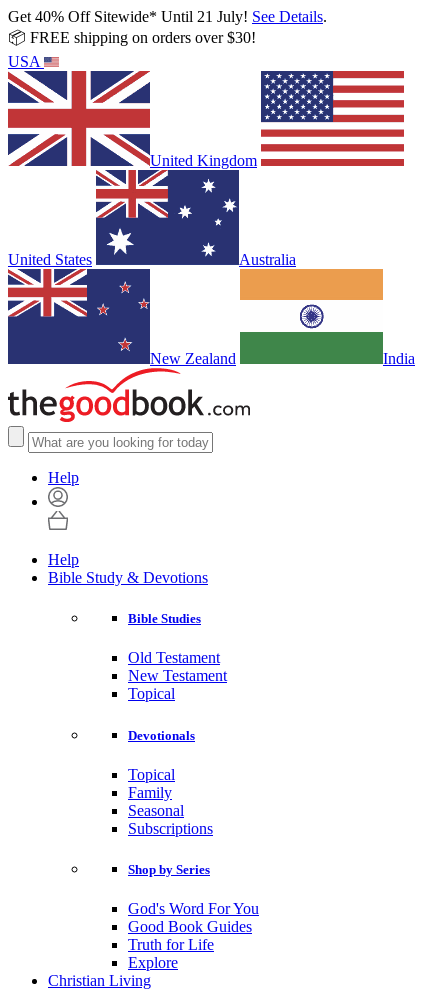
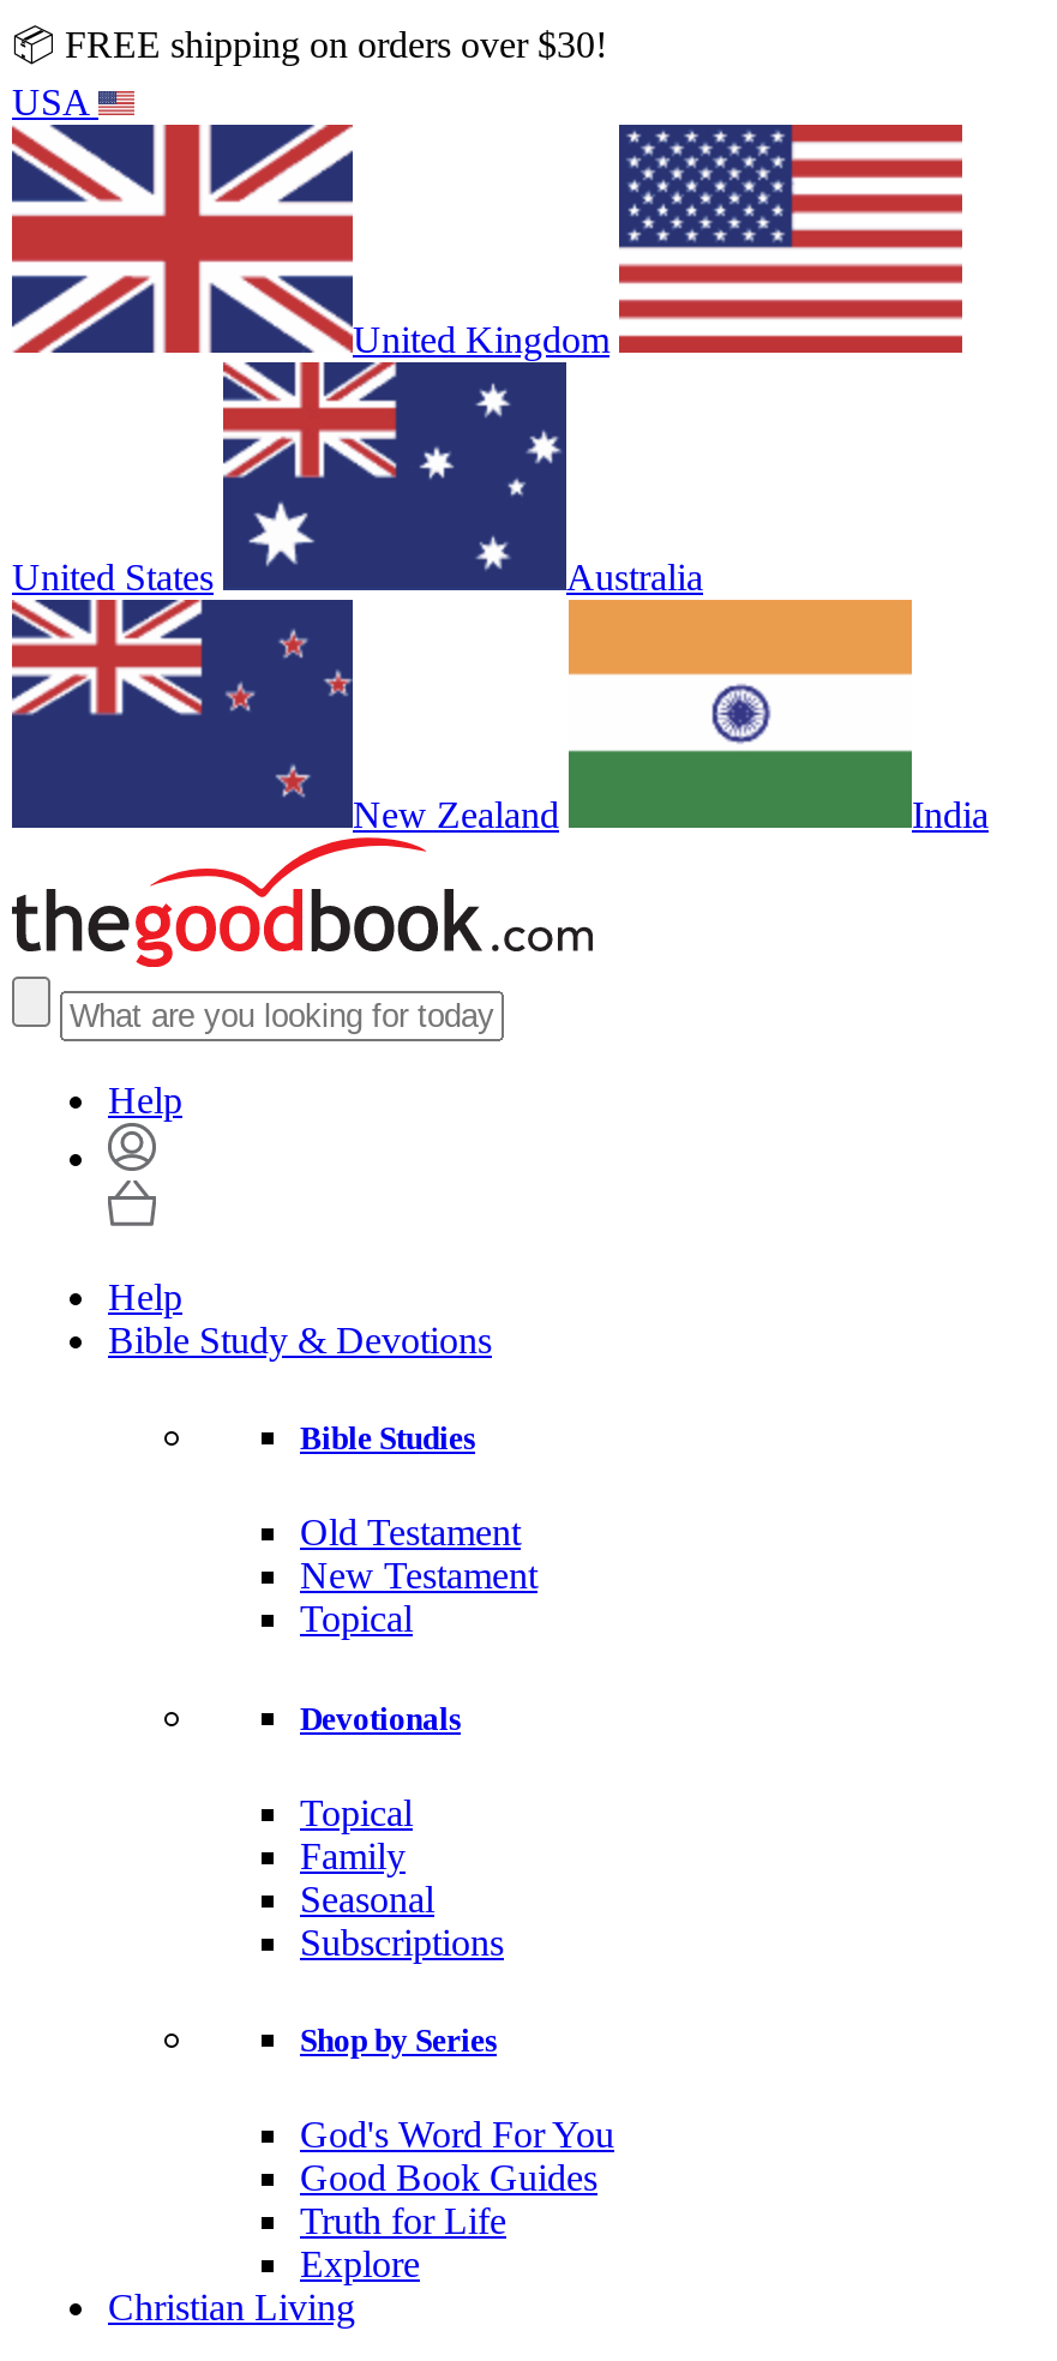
[8,8,327,25] Get 40% Off Sitewide* Until 21 July! See Details. -> none

